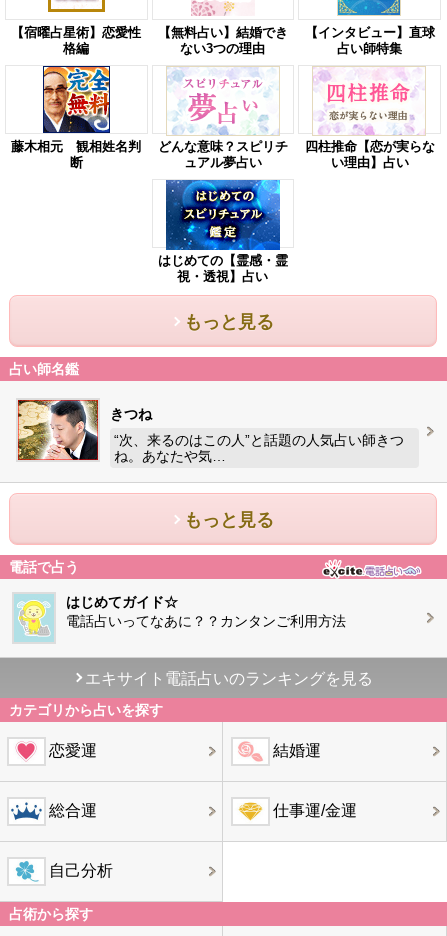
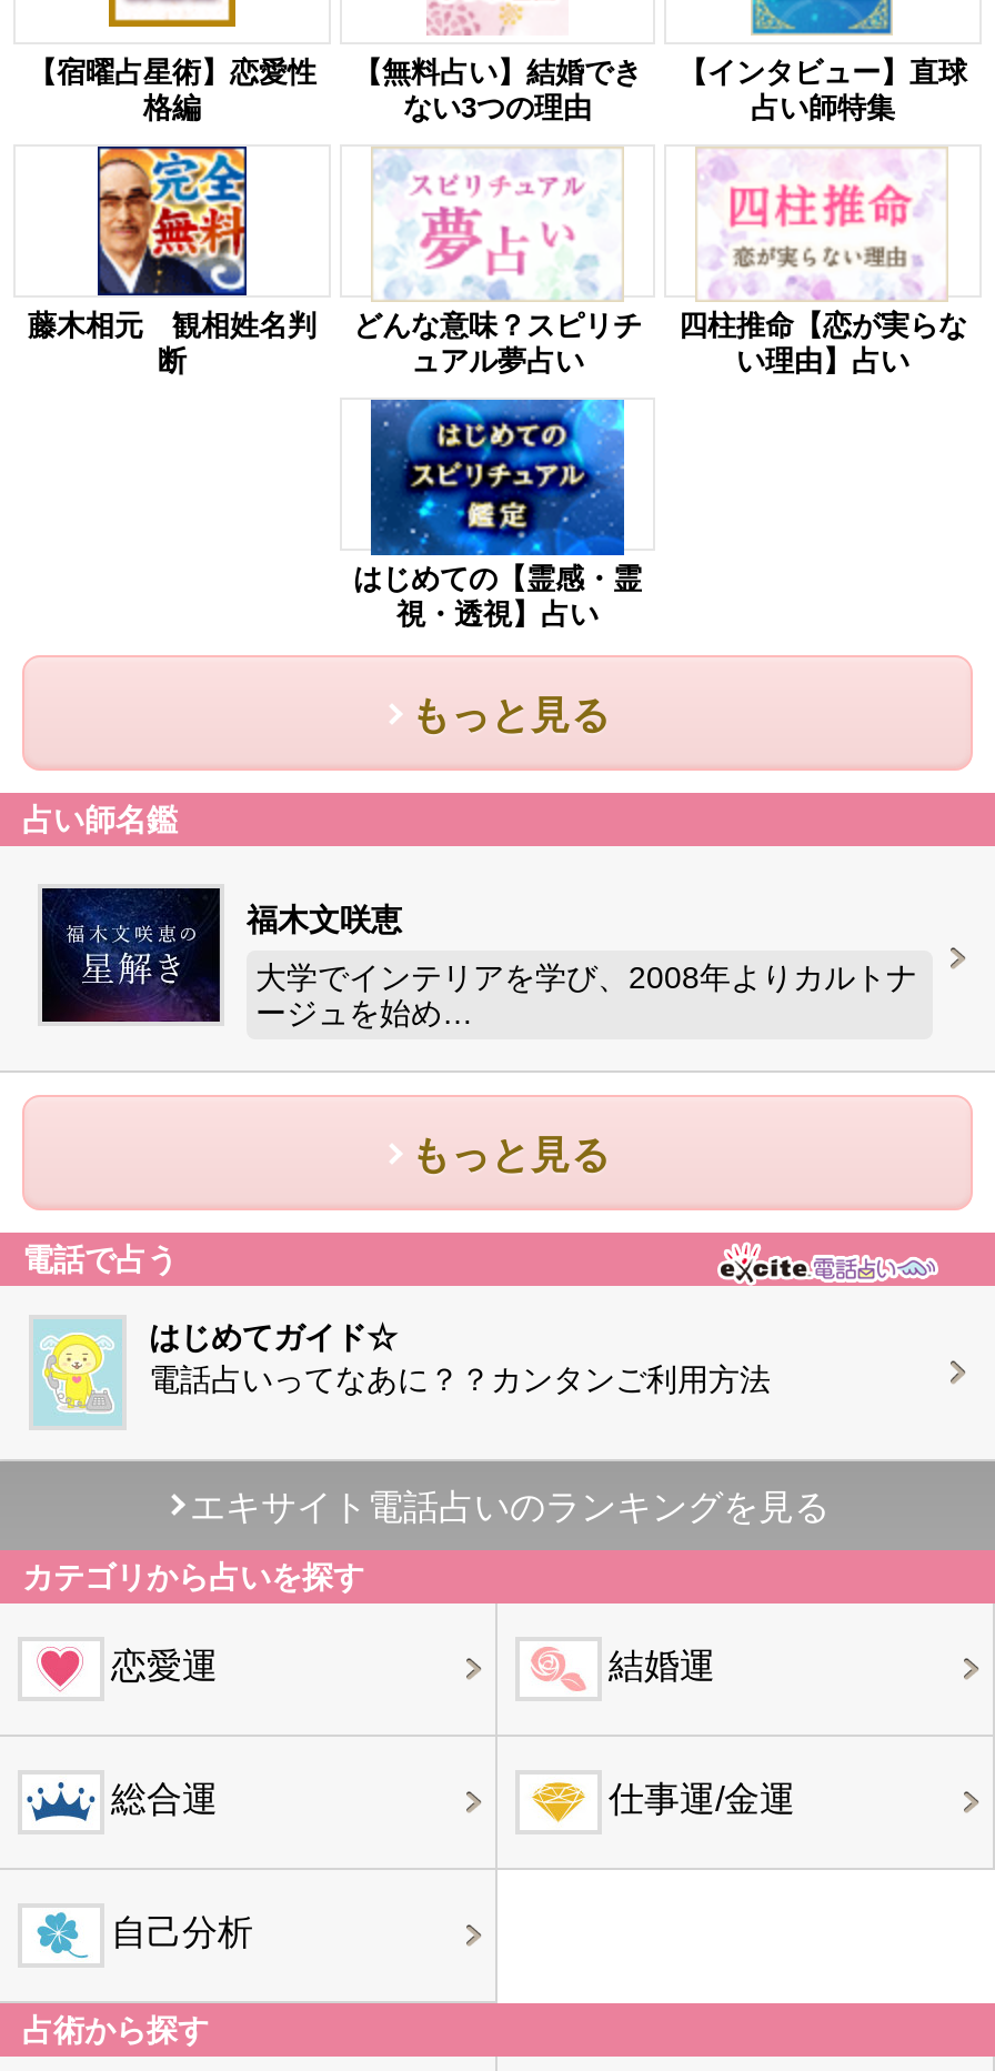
[17,399,152,461] [image] | きつね -> [40,886,402,1024] [image] | 福木文咲恵
[114,432,404,464] “次、来るのはこの人”と話題の人気占い師きつ | ね。あなたや気… -> [255,959,917,1031] 大学でインテリアを学び、2008年よりカルトナ | ージュを始め…

